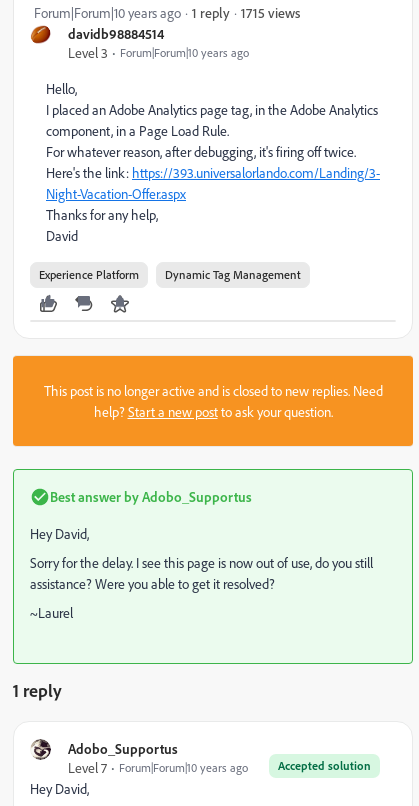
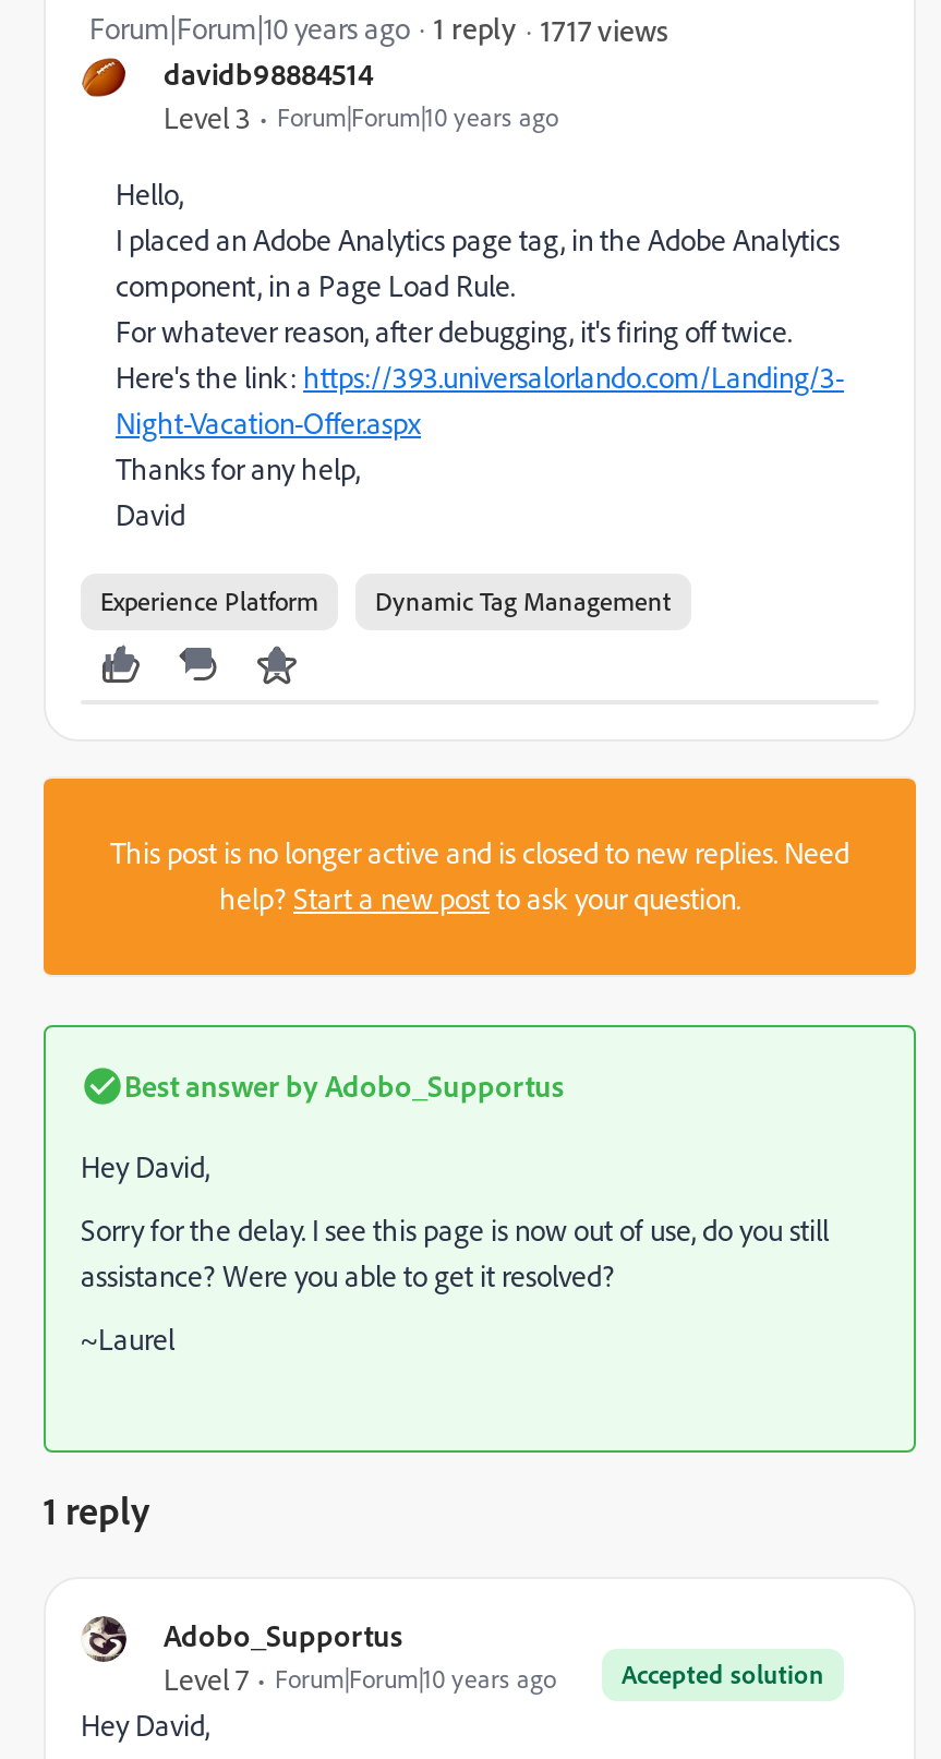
[241,3,300,20] 1715 views -> [541,10,667,47] 1717 views

